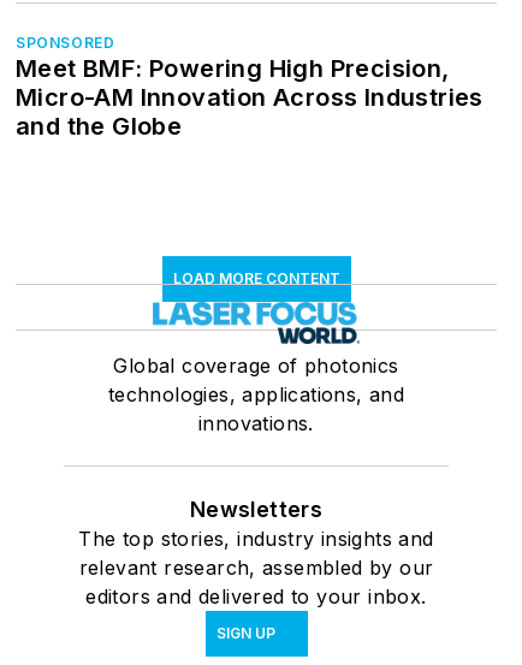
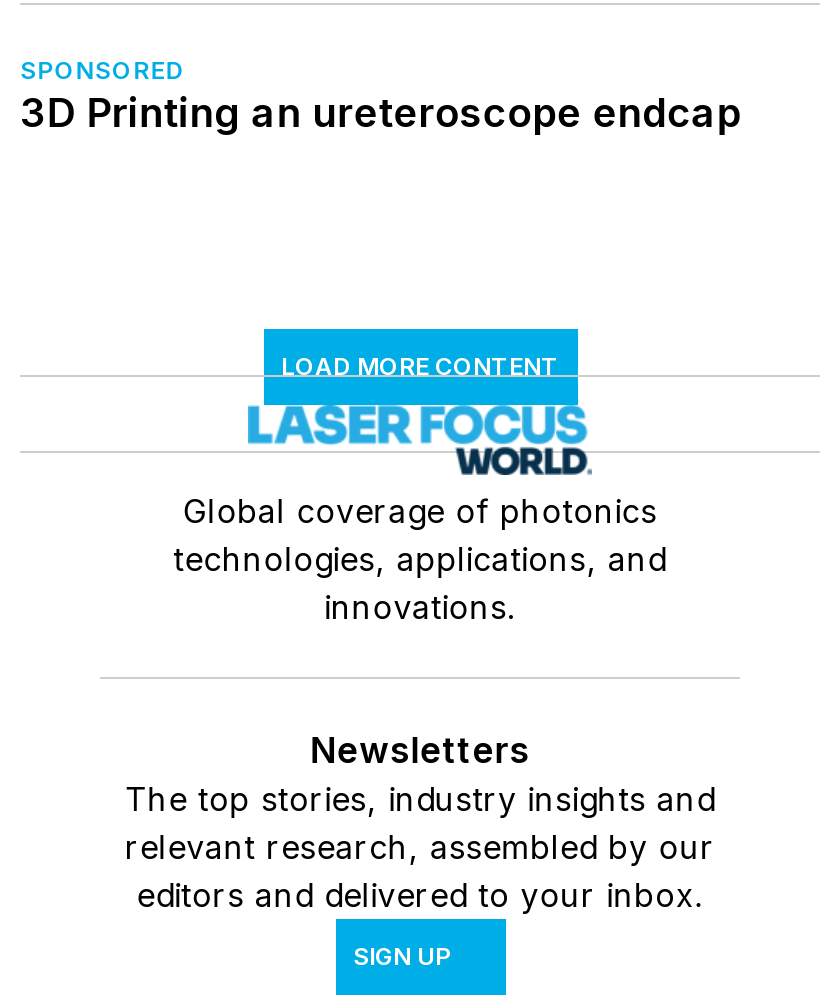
[16,55,484,141] Meet BMF: Powering High Precision, | Micro-AM Innovation Across Industries | and the Globe -> [20,90,741,138] 3D Printing an ureteroscope endcap

